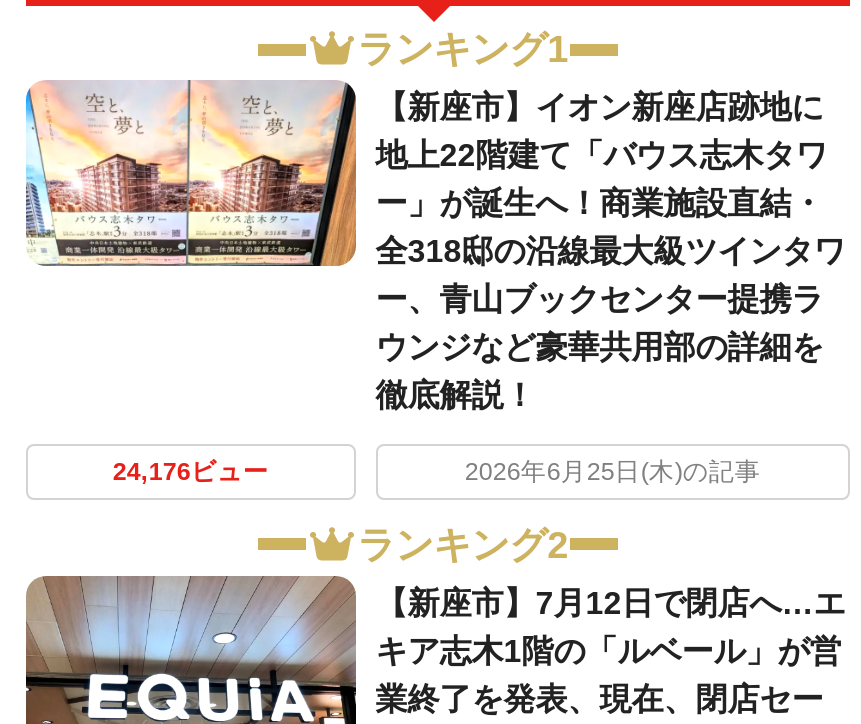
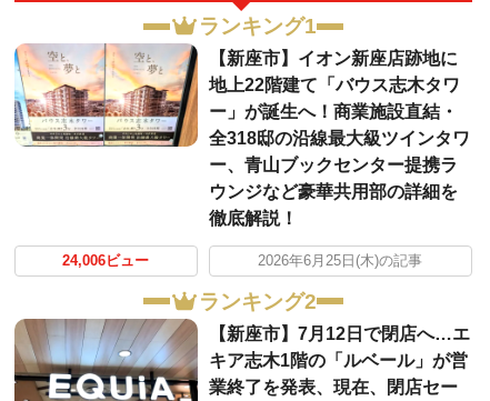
[113,459,269,487] 24,176ビュー -> [63,254,149,269] 24,006ビュー

